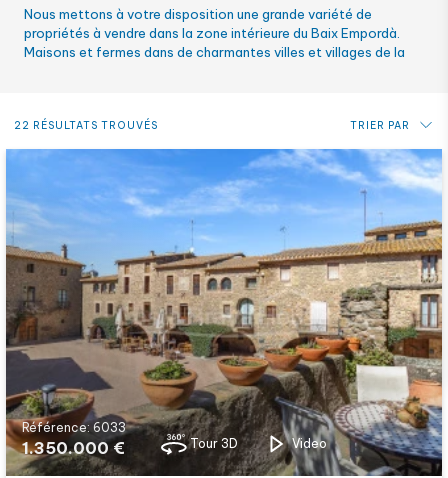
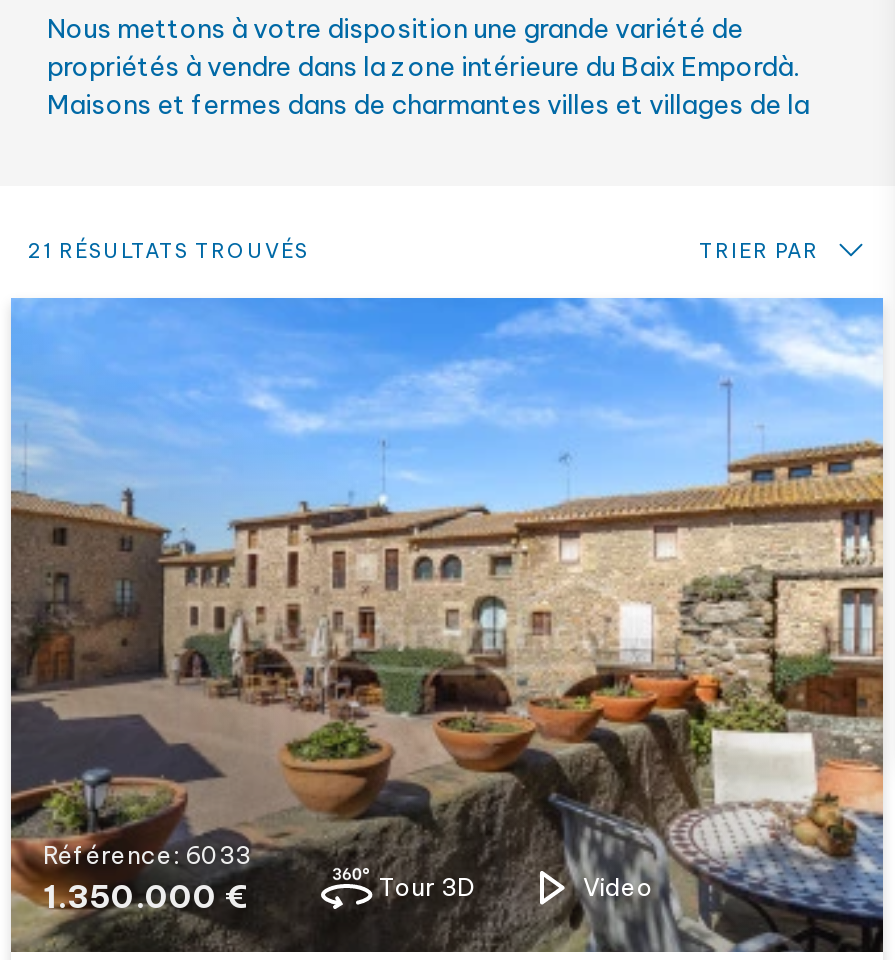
[14,118,158,131] 22 RÉSULTATS TROUVÉS -> [27,237,309,263] 21 RÉSULTATS TROUVÉS

